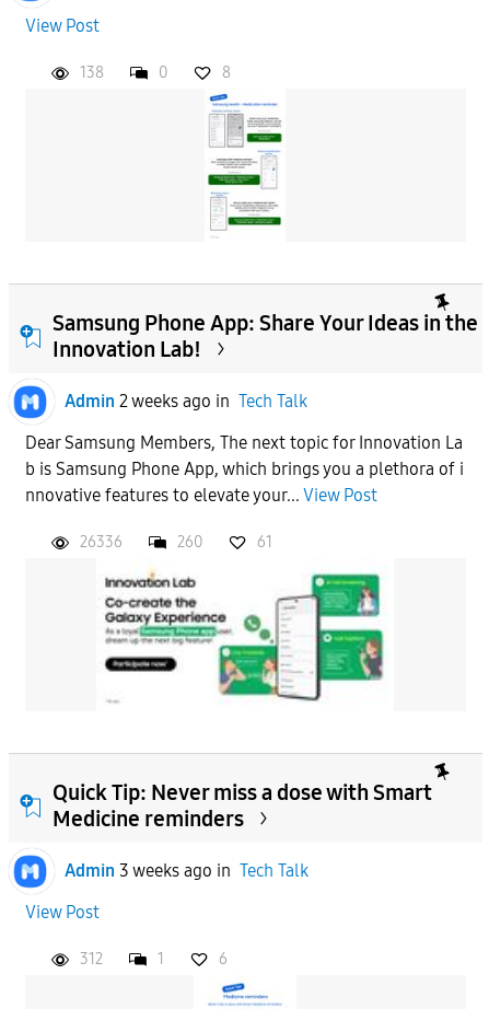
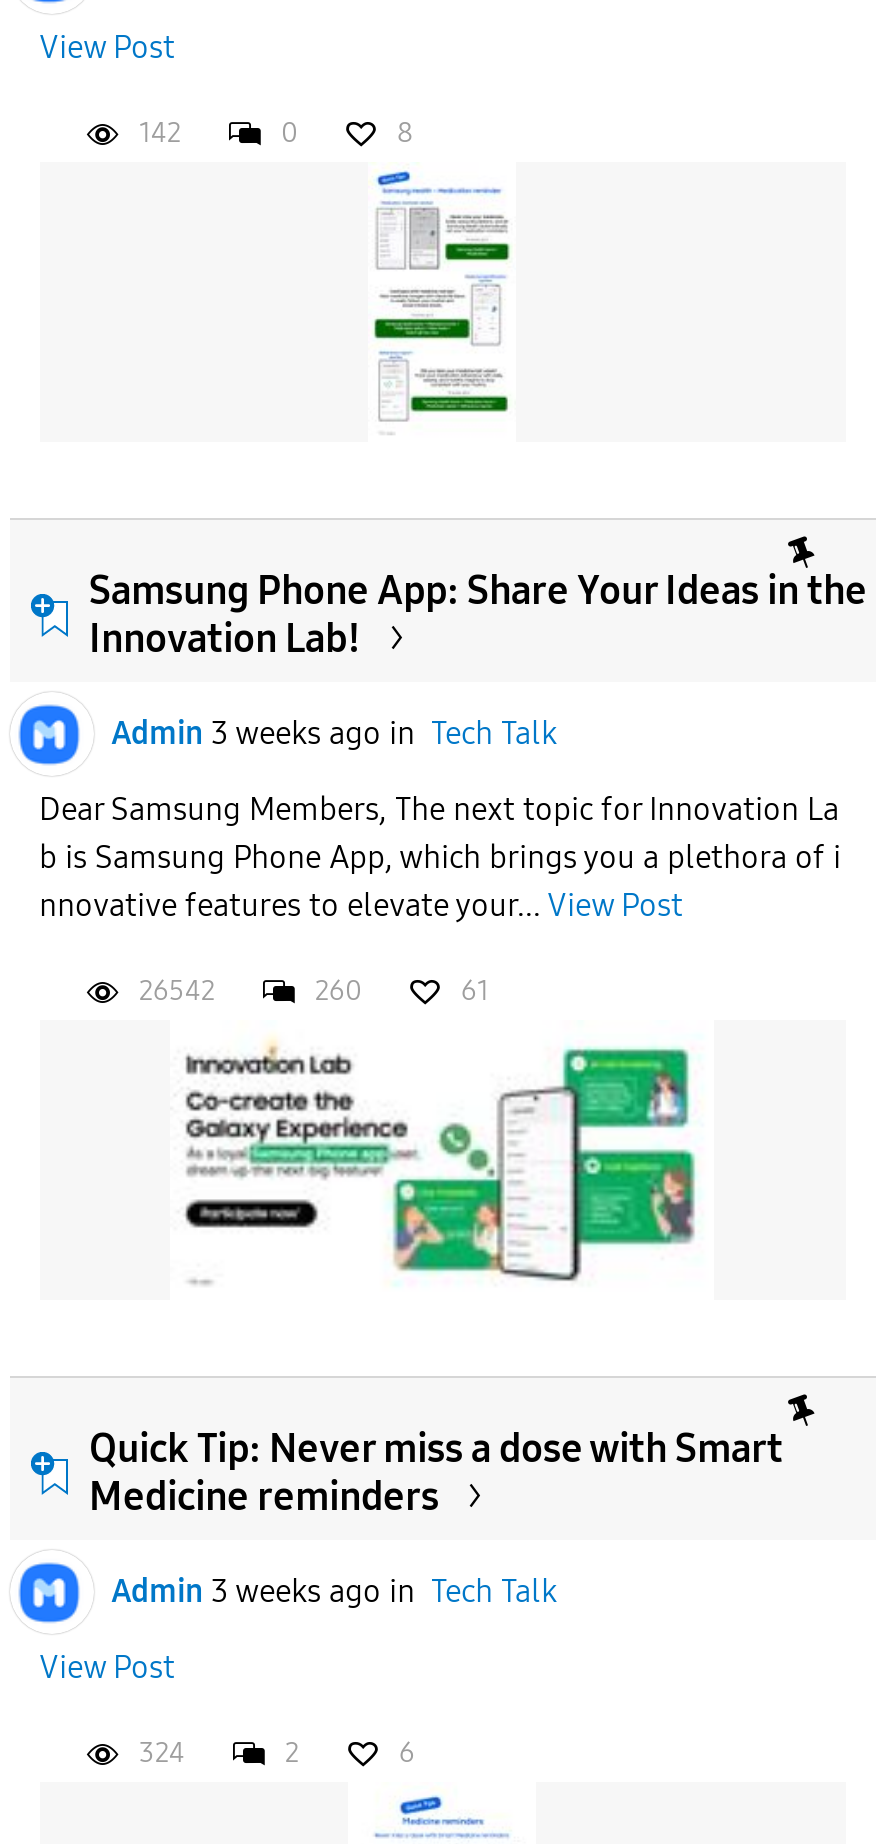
[79,63,103,82] 138 -> [139,116,181,150] 142
[64,390,307,411] Admin 2 weeks ago in Tech Talk -> [111,713,557,751] Admin 3 weeks ago in Tech Talk
[79,533,122,552] 26336 -> [139,974,215,1008] 26542
[79,950,102,969] 312 -> [139,1736,185,1770] 324
[157,950,164,969] 1 -> [285,1736,299,1770] 2

